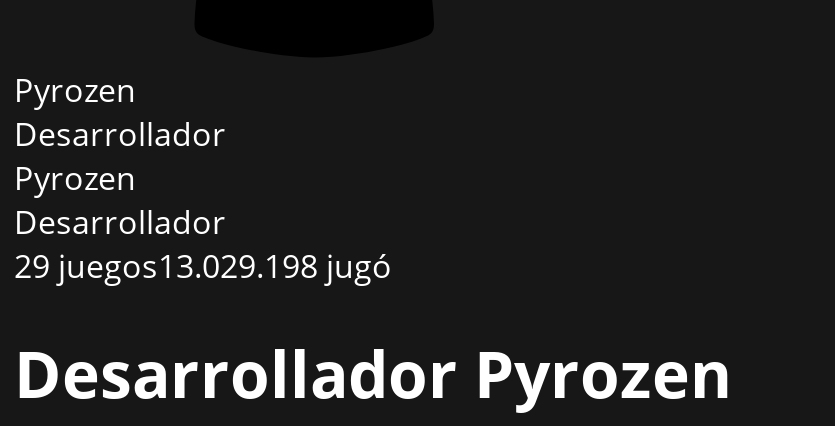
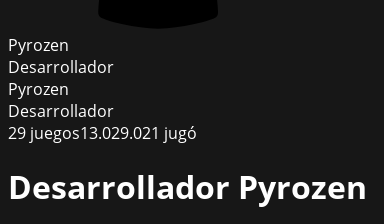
[14,244,392,288] 29 juegos13.029.198 jugó -> [8,122,197,144] 29 juegos13.029.021 jugó

